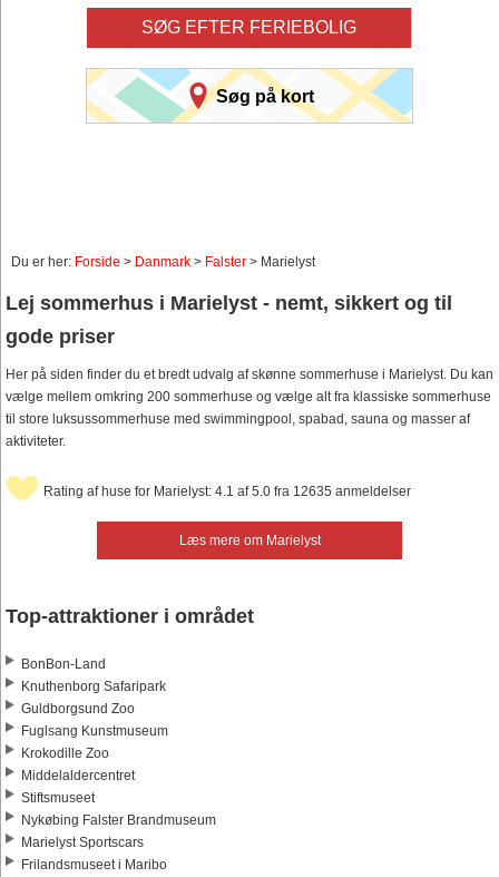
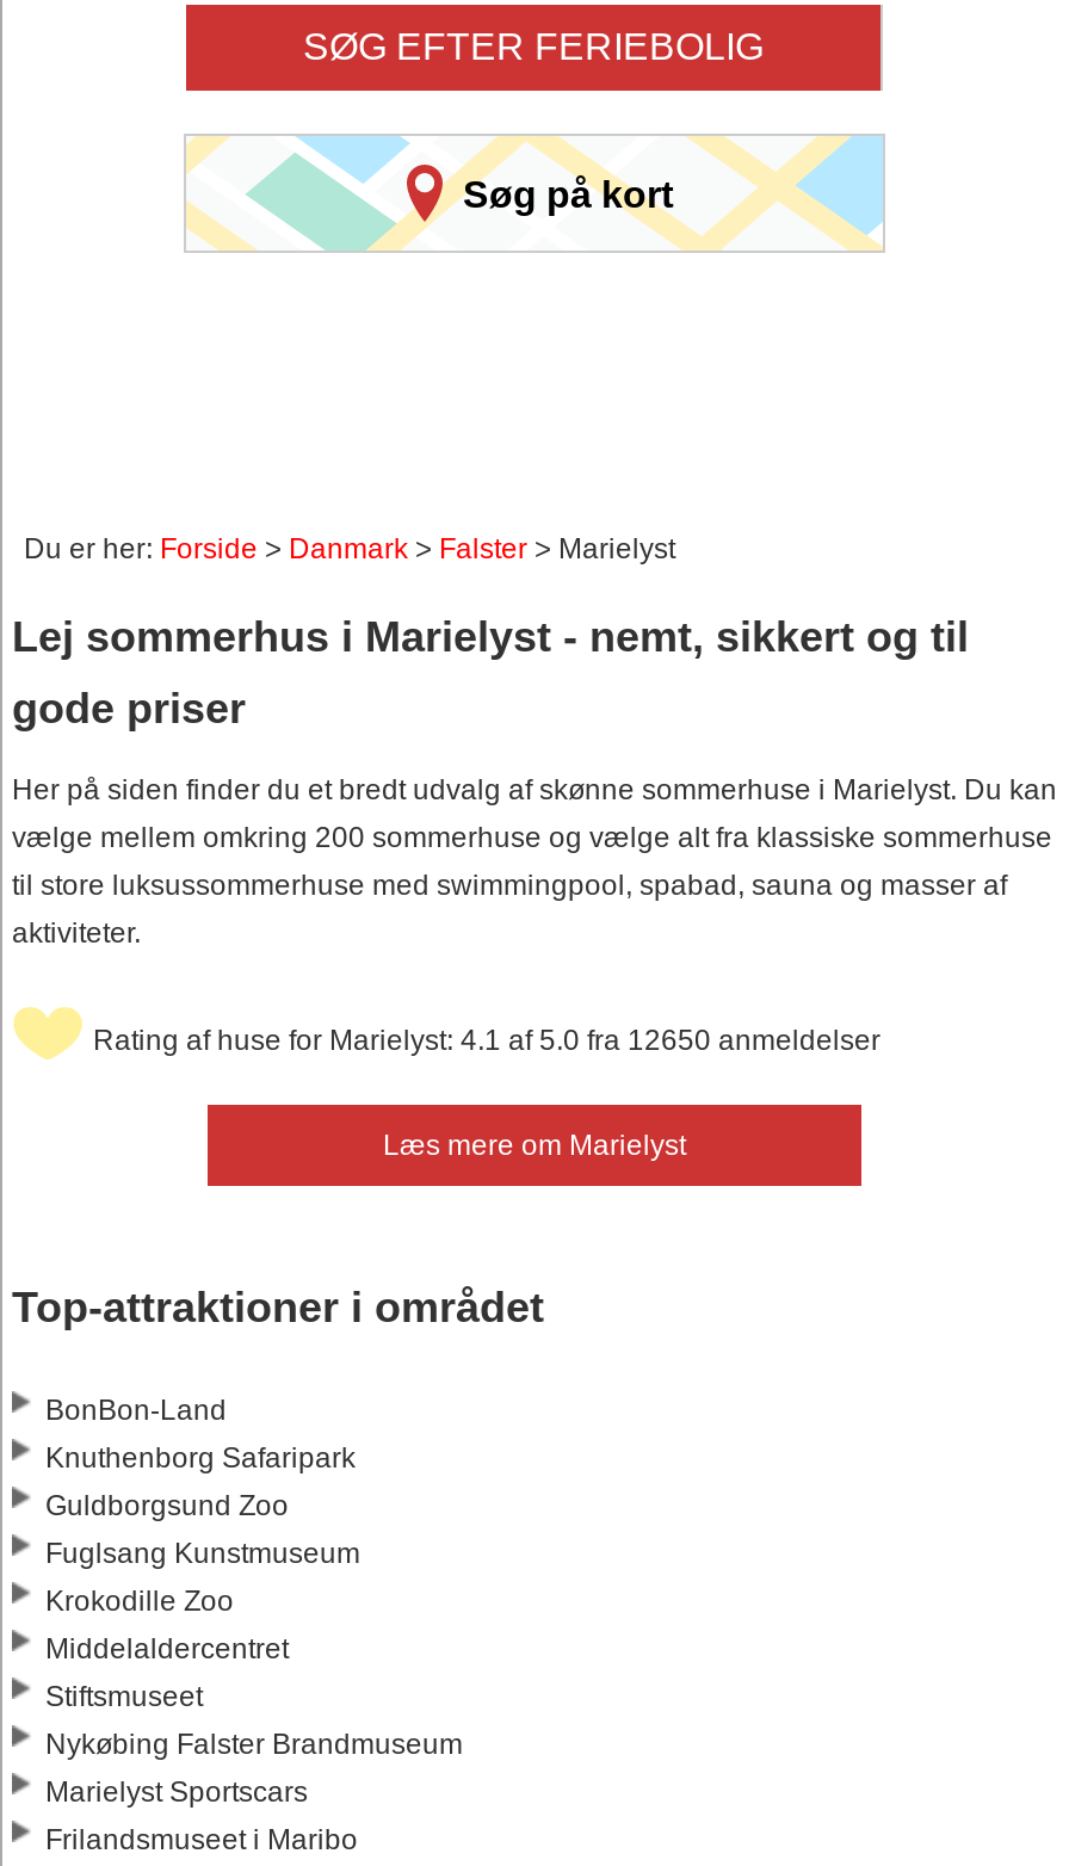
[43,484,411,499] Rating af huse for Marielyst: 4.1 af 5.0 fra 12635 anmeldelser -> [93,1024,880,1058] Rating af huse for Marielyst: 4.1 af 5.0 fra 12650 anmeldelser

